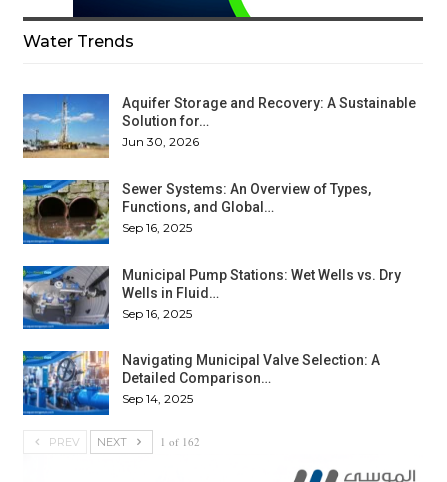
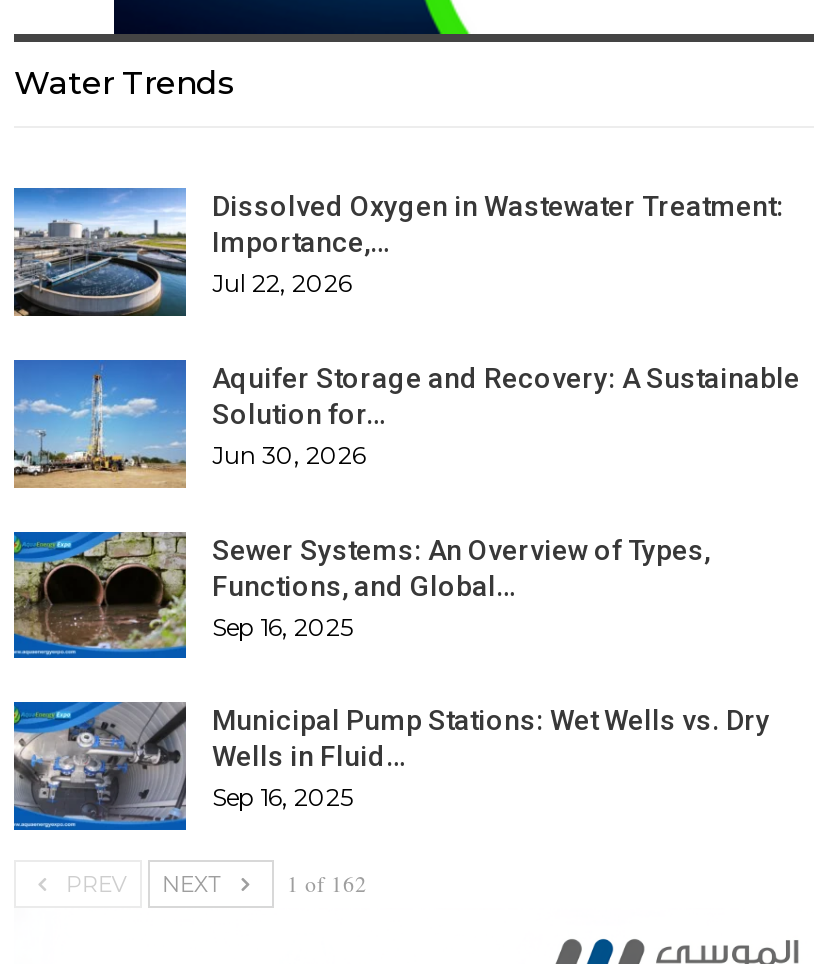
none -> [12,188,784,318] [image] | Dissolved Oxygen in Wastewater Treatment: | Importance,… | Jul 22, 2026
moved [21,95,416,321] -> [10,362,800,812]: [image] | Aquifer Storage and Recovery: A Sustainable | Solution for… | ... | Wells in Fluid… | Sep 16, 2025
[22,351,380,411] [image] | Navigating Municipal Valve Selection: A | Detailed Comparison… | Sep 14, 2025 -> none

